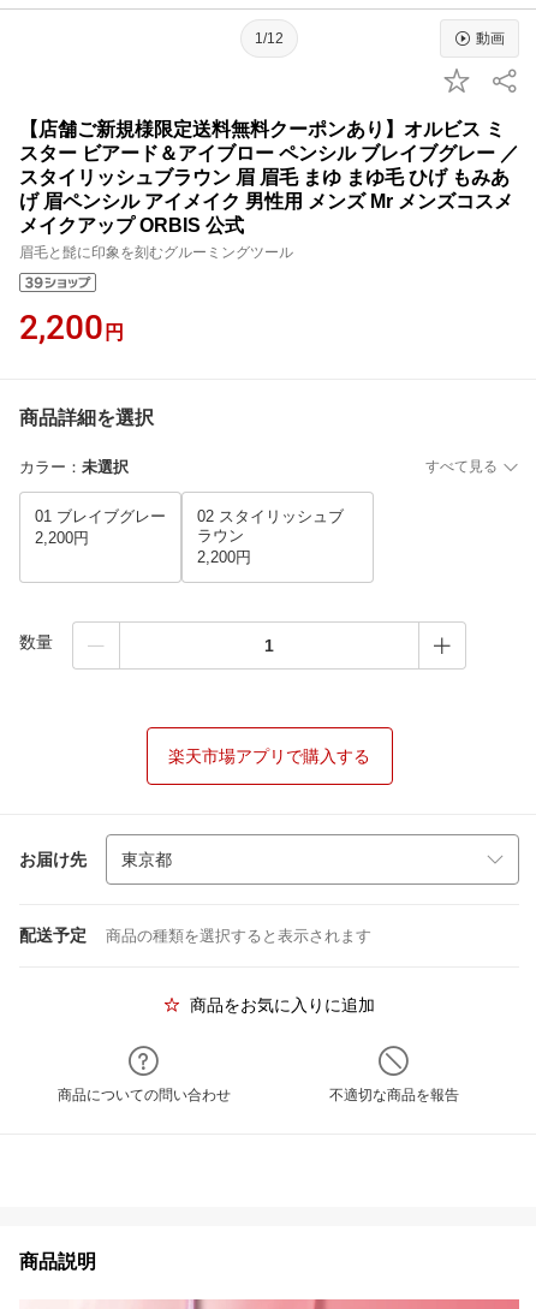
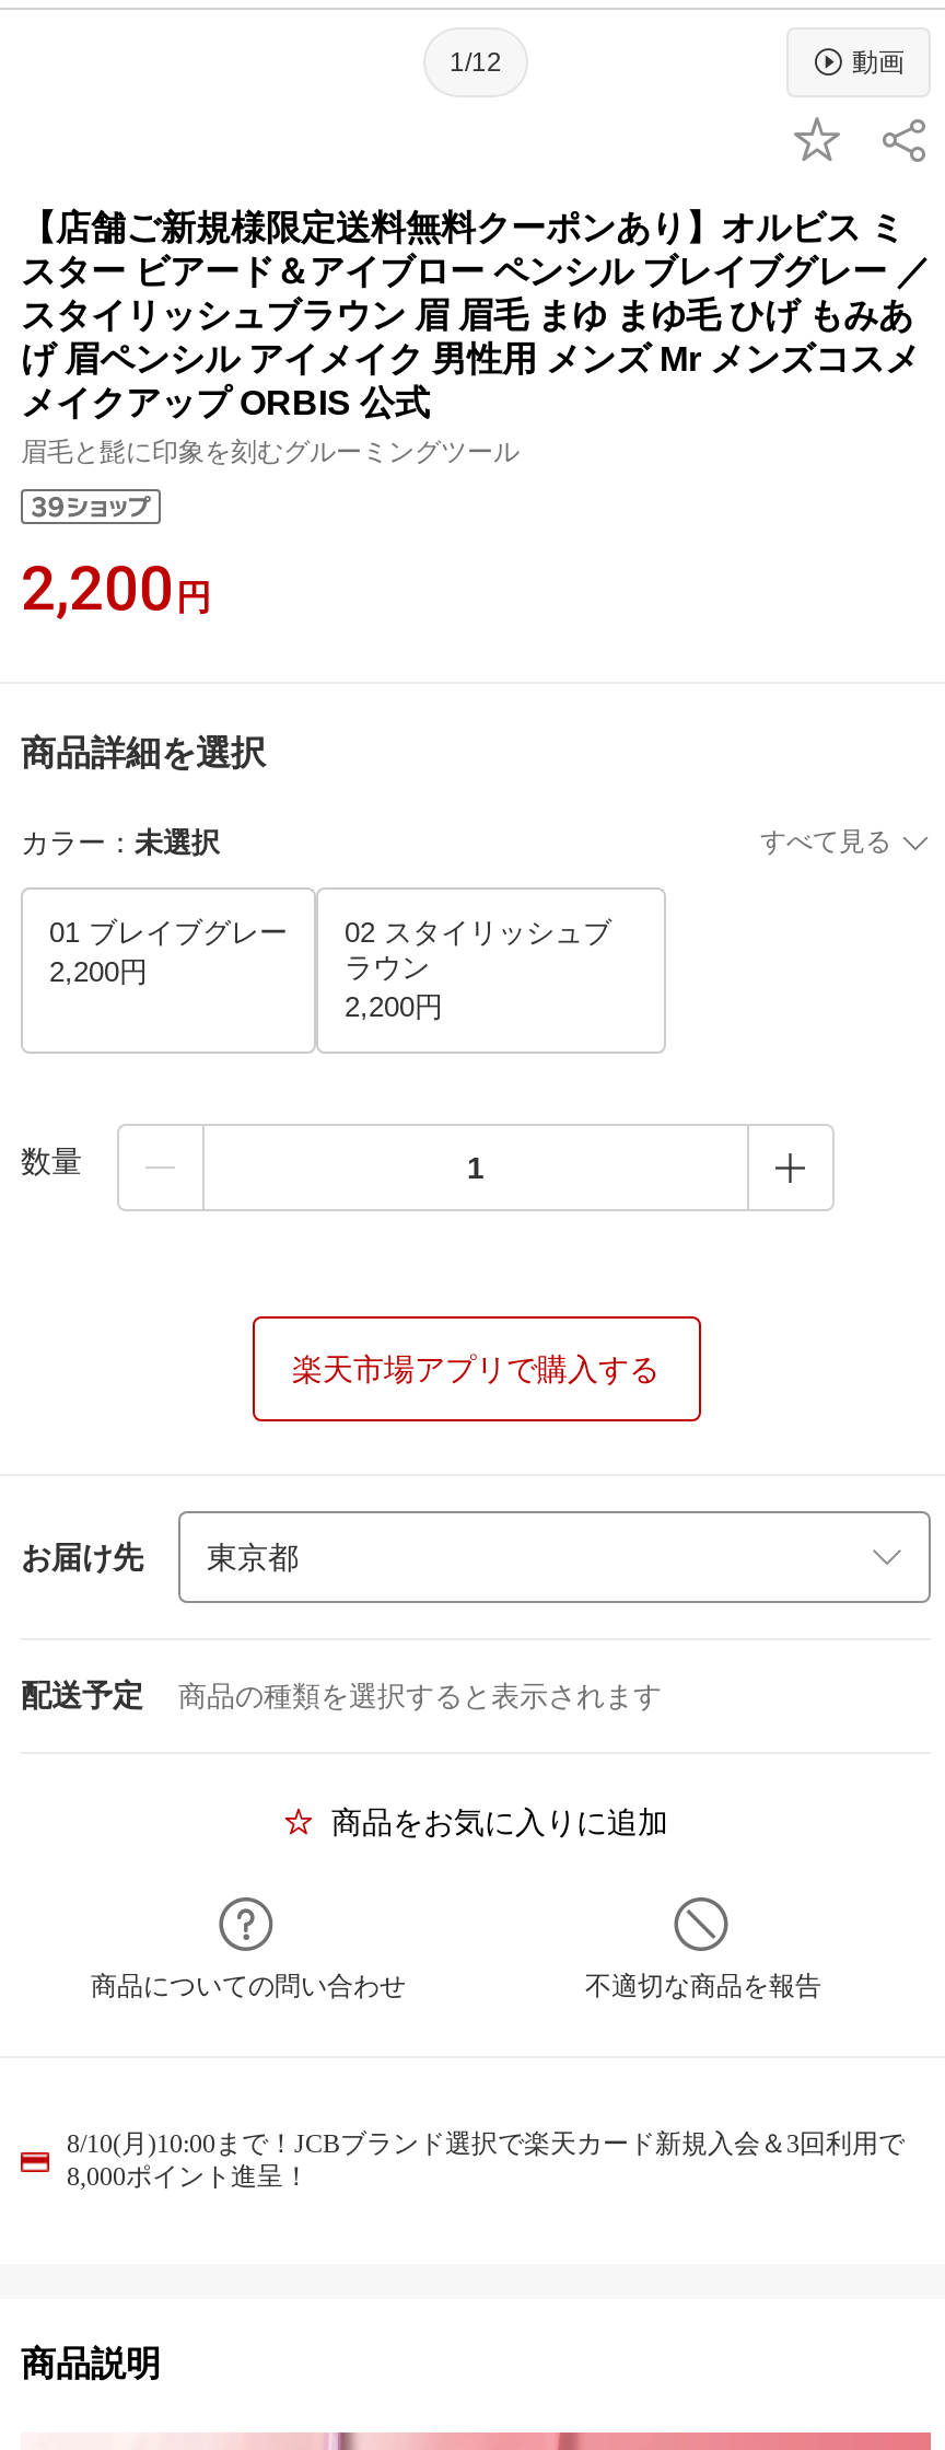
none -> [67,2128,905,2192] 8/10(月)10:00まで！JCBブランド選択で楽天カード新規入会＆3回利用で | 8,000ポイント進呈！

